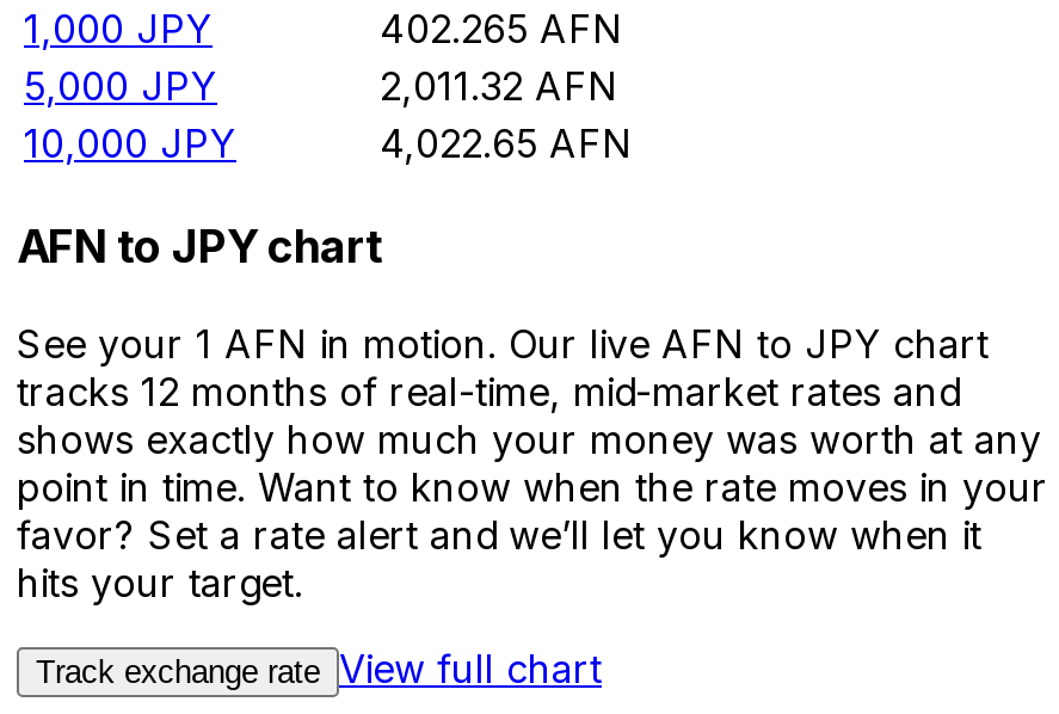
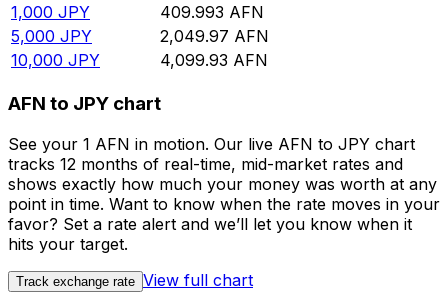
[380,5,623,53] 402.265 AFN -> [160,2,264,22] 409.993 AFN
[380,63,618,111] 2,011.32 AFN -> [160,26,269,46] 2,049.97 AFN
[380,120,633,168] 4,022.65 AFN -> [160,50,268,70] 4,099.93 AFN

